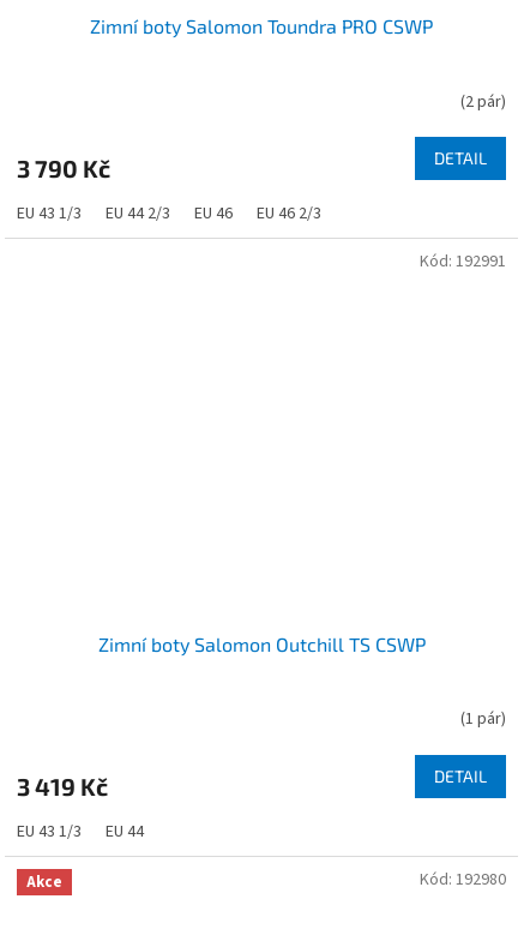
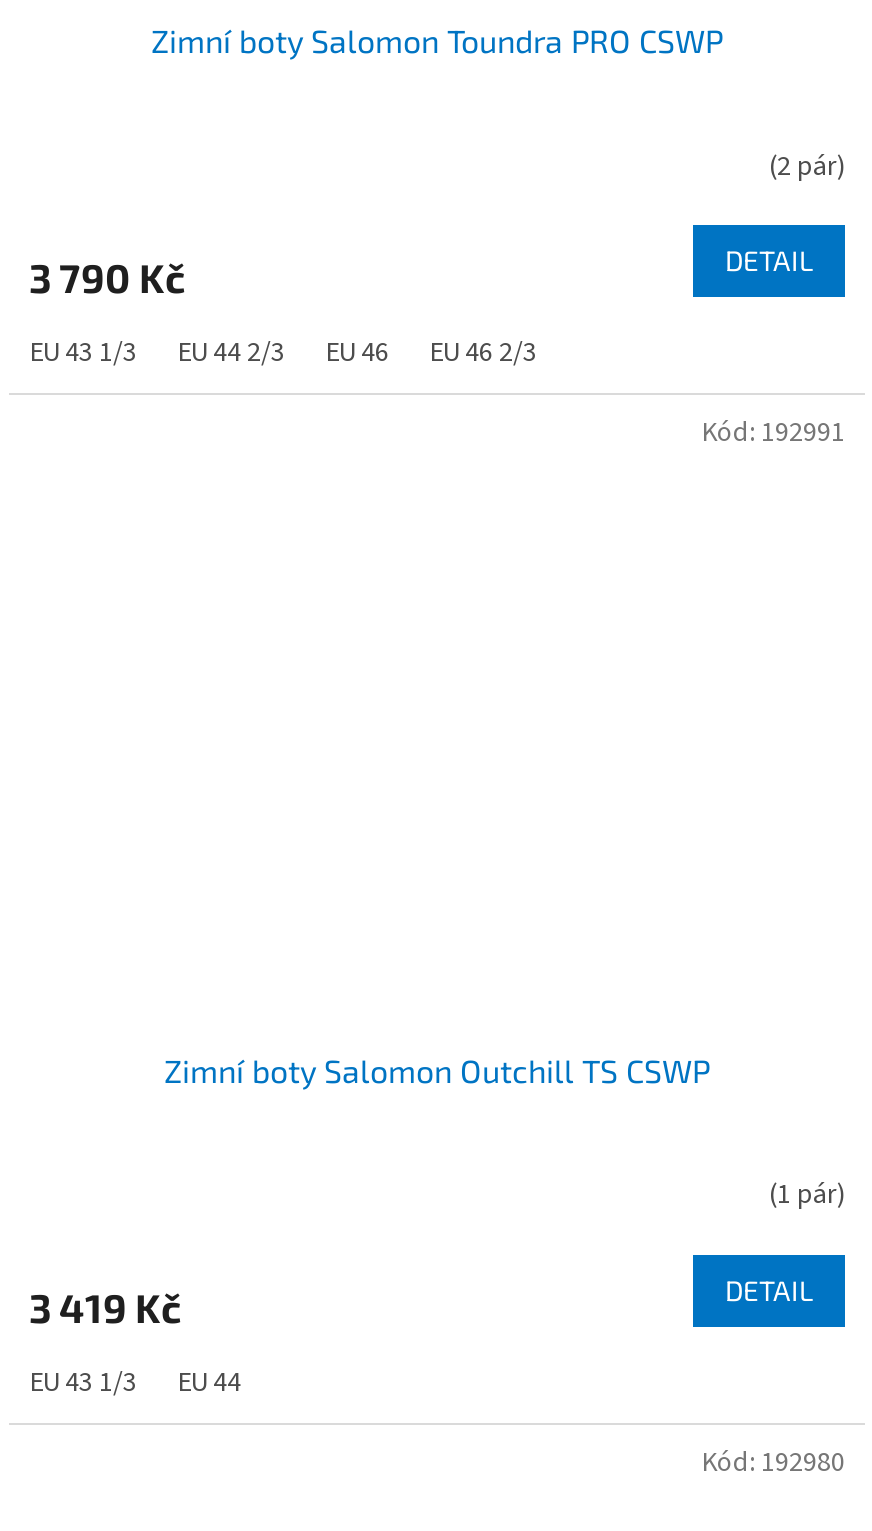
[26,871,62,893] Akce -> none

